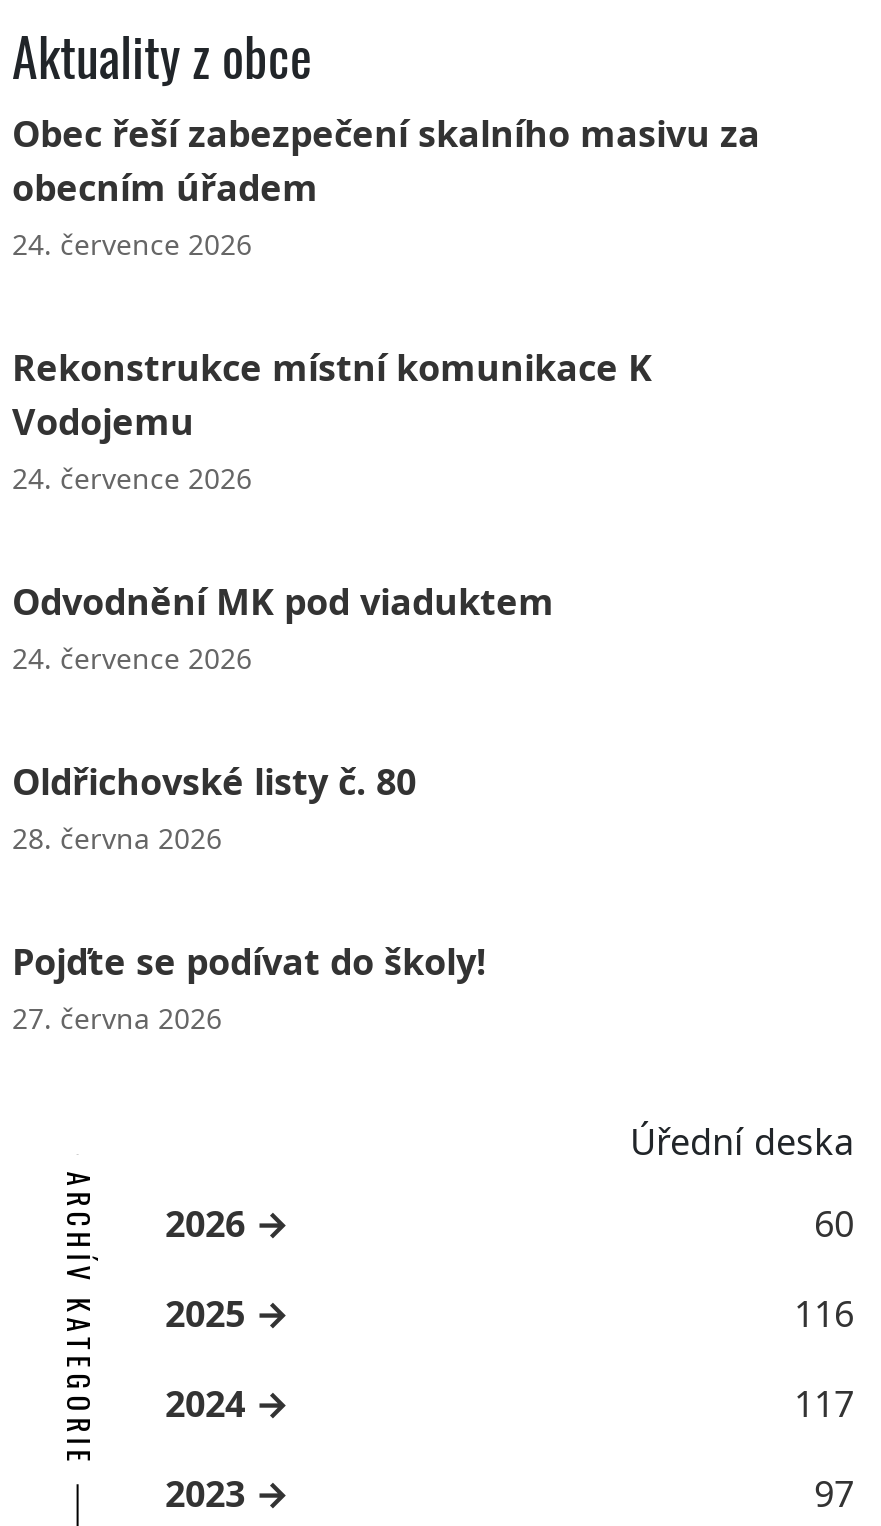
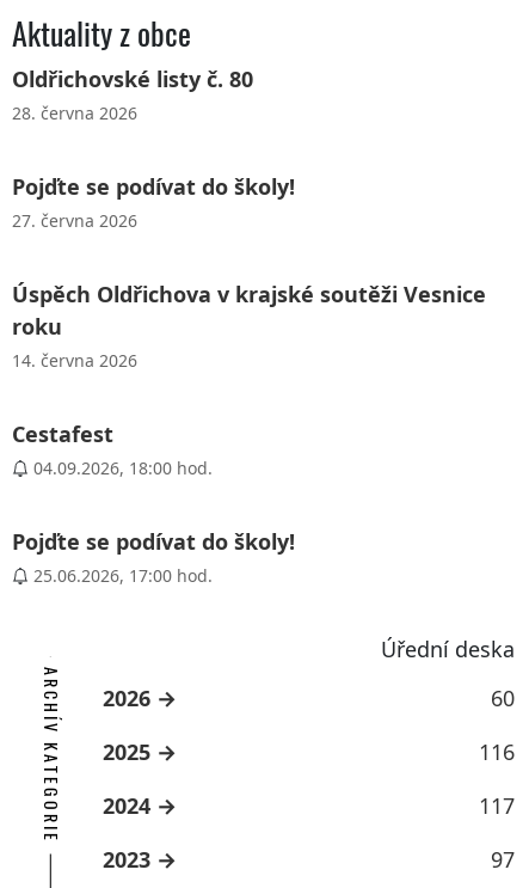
[12,108,760,676] Obec řeší zabezpečení skalního masivu za | obecním úřadem | 24. července 2026 | Rekonstrukce místní komunikace K | Vodojemu | 24. července 2026 | Odvodnění MK pod viaduktem | 24. července 2026 -> none
moved [12,756,486,1036] -> [11,64,294,231]: Oldřichovské listy č. 80 | 28. června 2026 | Pojďte se podívat do školy! | 27. června 2026
none -> [11,279,485,586] Úspěch Oldřichova v krajské soutěži Vesnice | roku | 14. června 2026 | Cestafest | 04.09.2026, 18:00 hod. | Pojďte se podívat do školy! | 25.06.2026, 17:00 hod.

